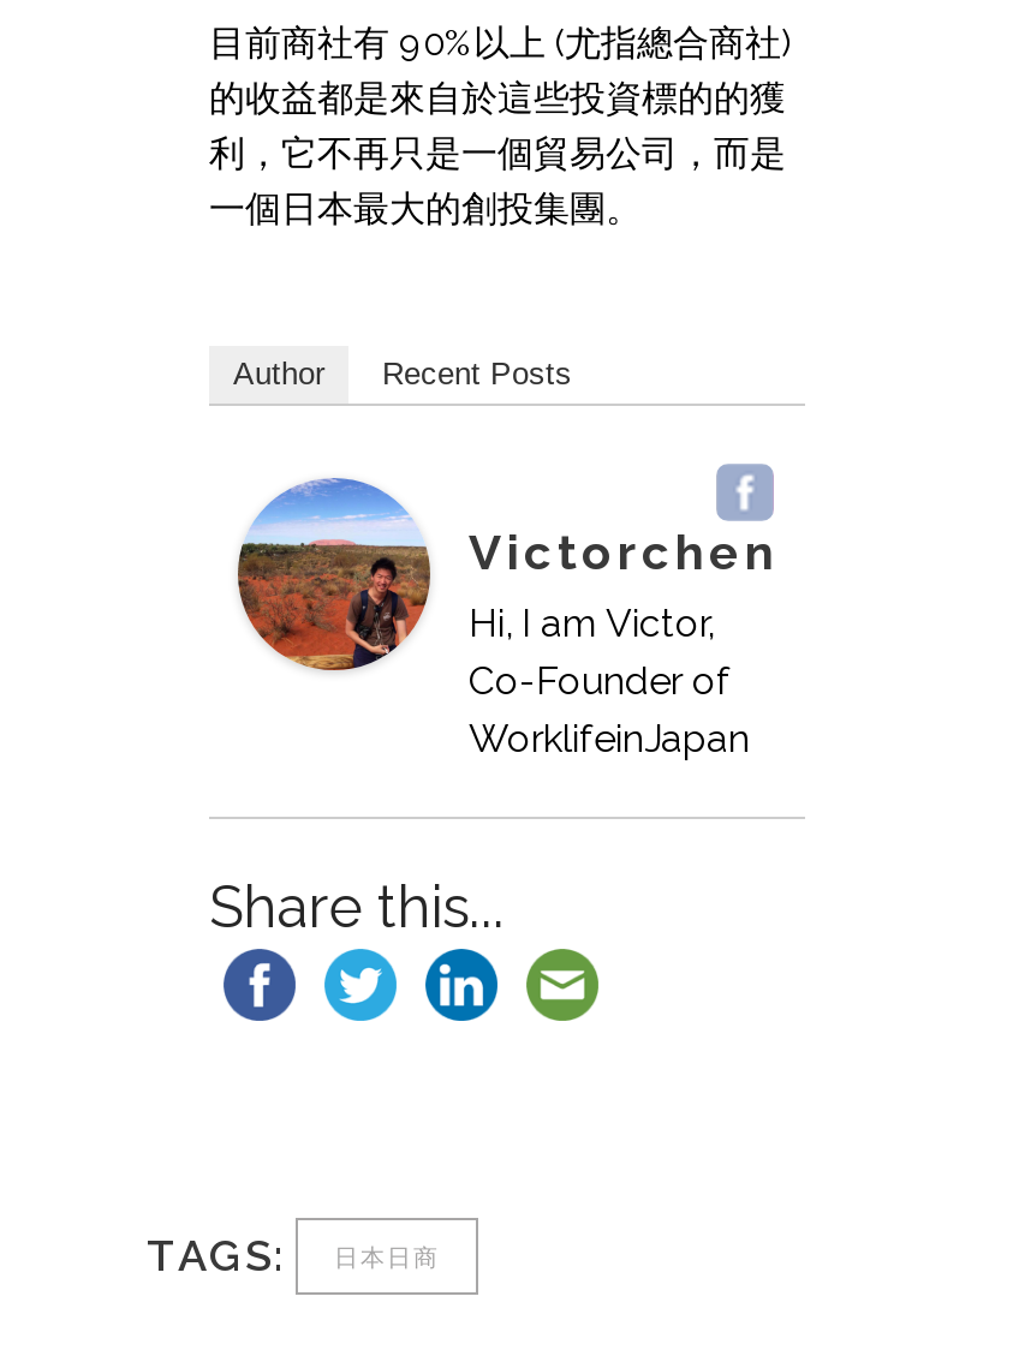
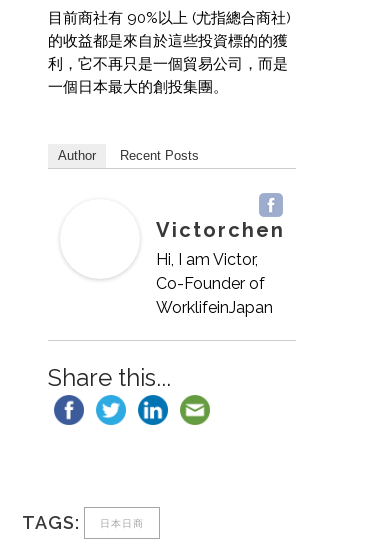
[236,476,433,673] [image] -> none

